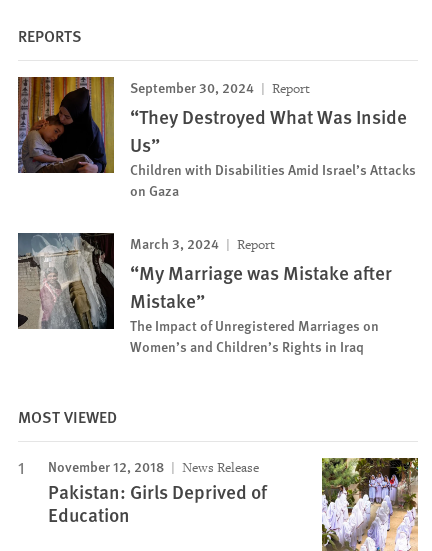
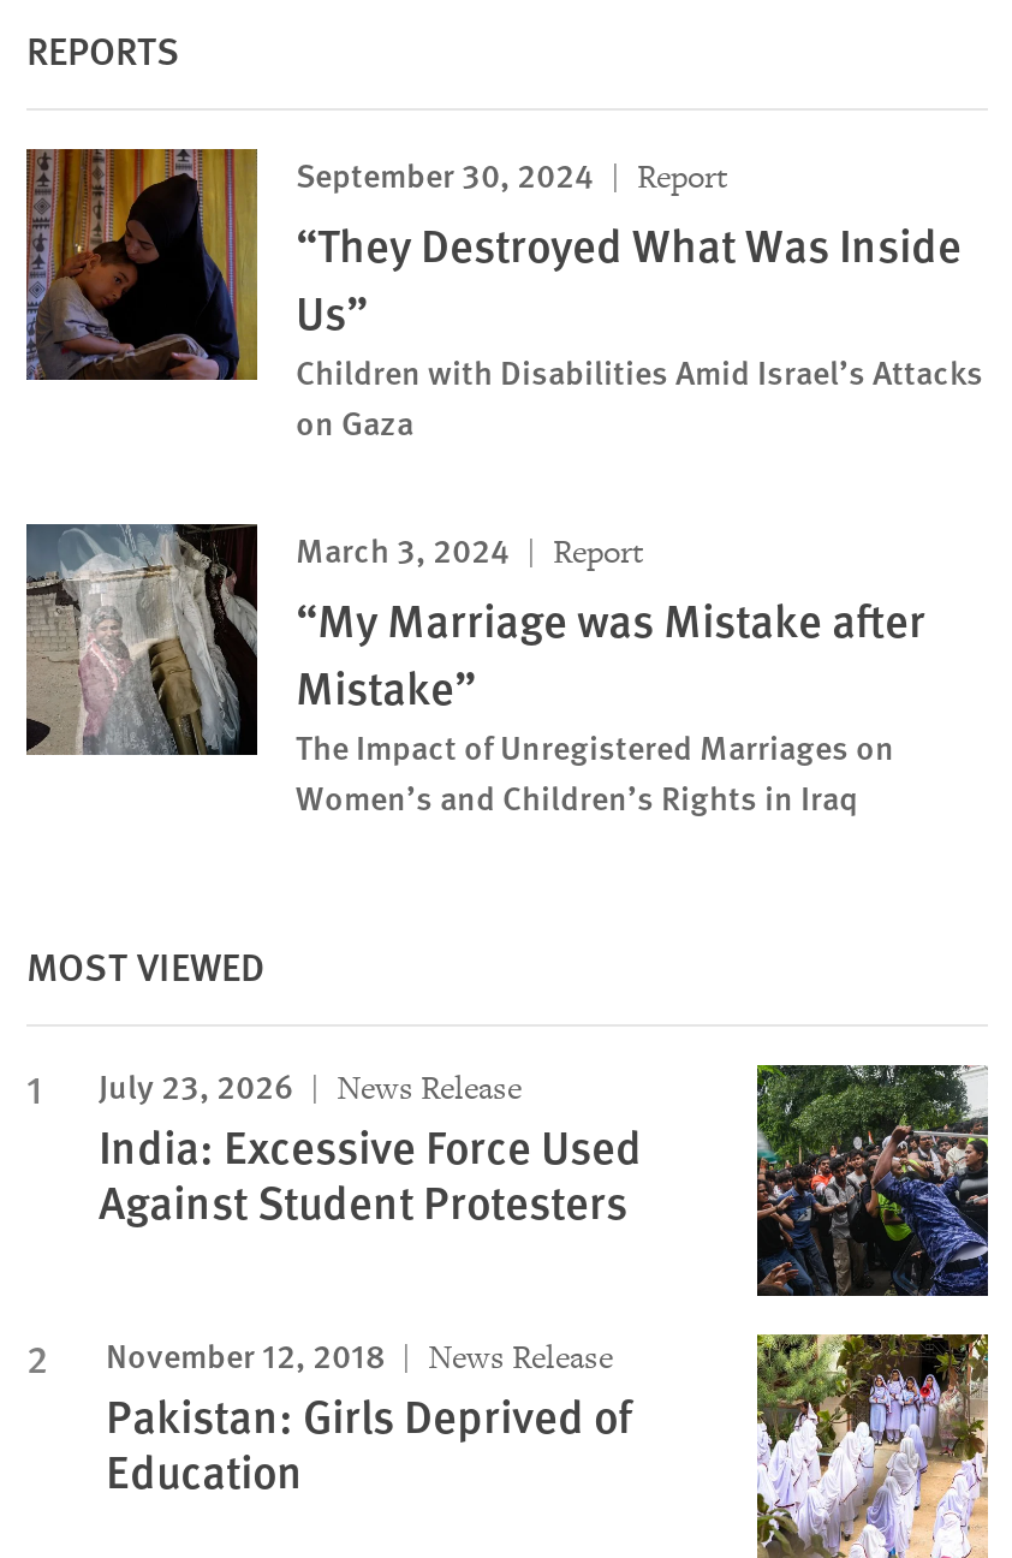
none -> [99,1060,642,1233] July 23, 2026 | News Release | India: Excessive Force Used | Against Student Protesters
none -> [755,1063,990,1298] [image]

